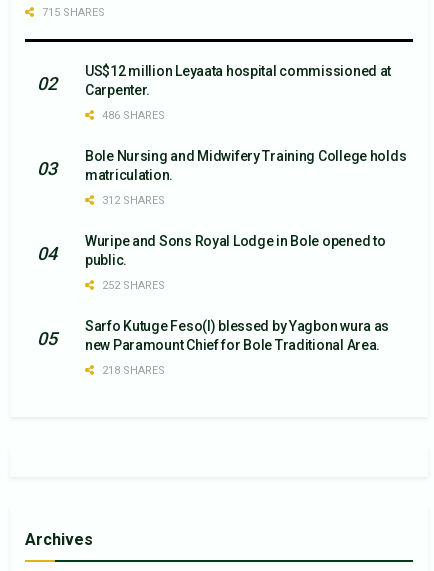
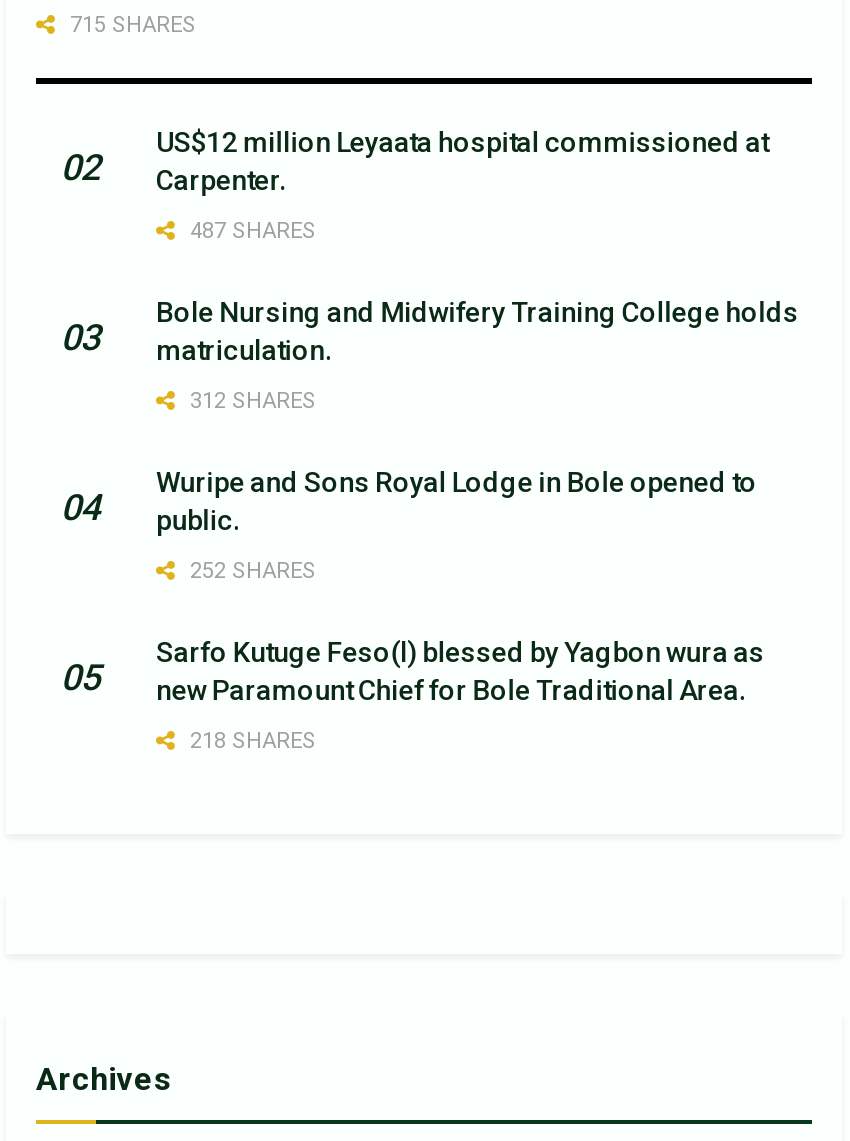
[99,109,165,122] 486 SHARES -> [184,218,316,244] 487 SHARES

